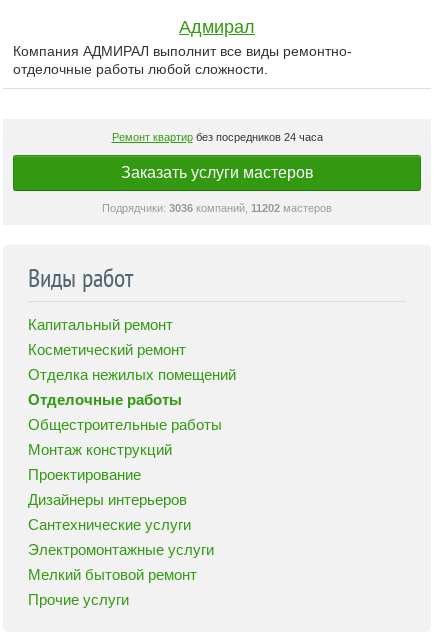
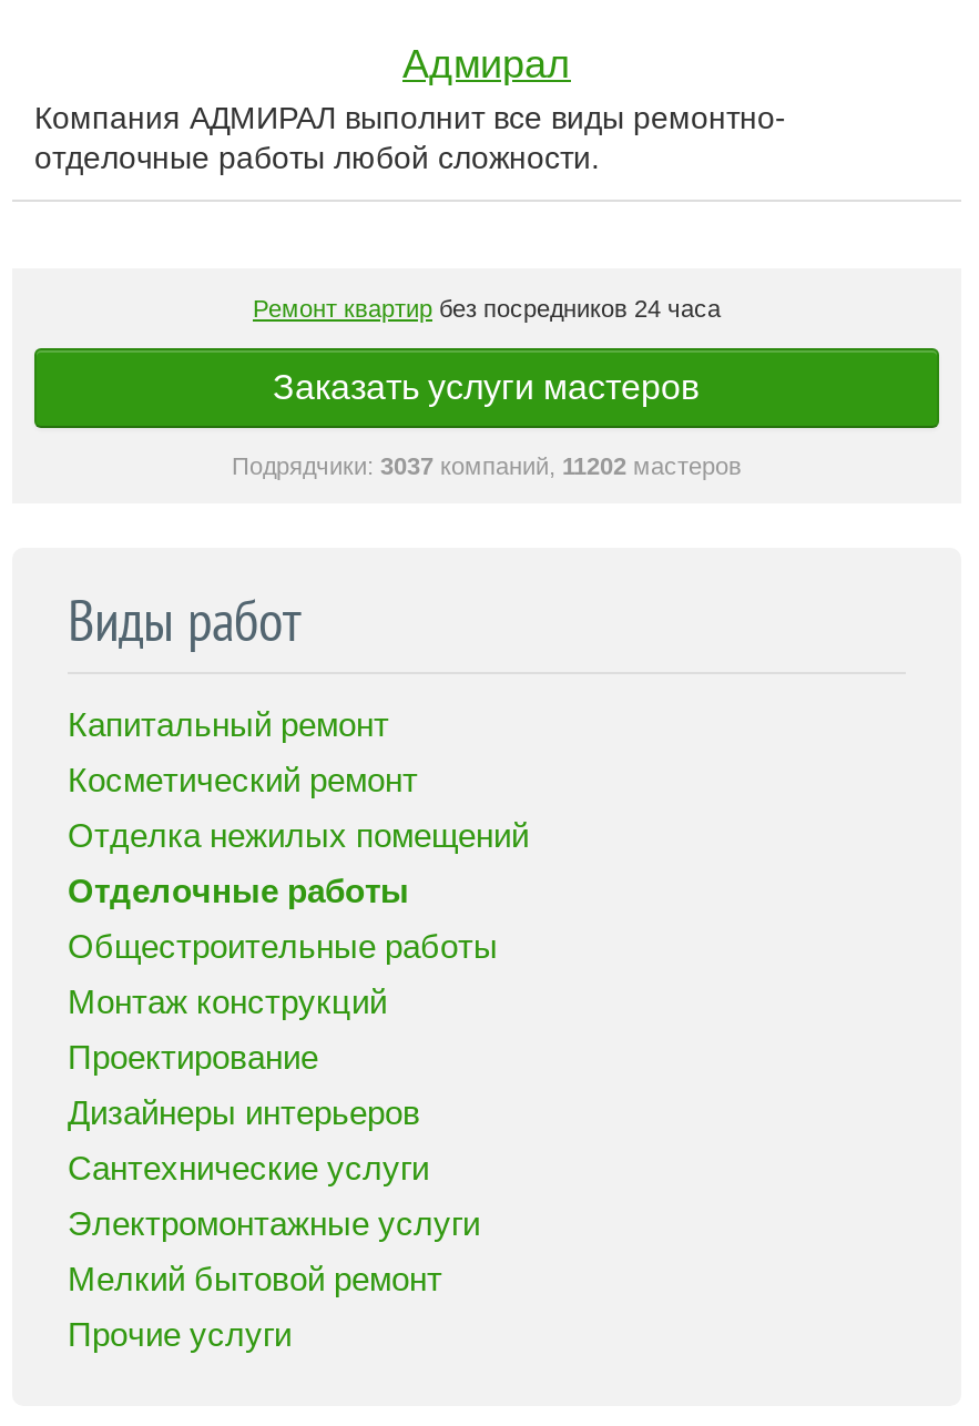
[102,202,332,214] Подрядчики: 3036 компаний, 11202 мастеров -> [232,453,742,479] Подрядчики: 3037 компаний, 11202 мастеров

